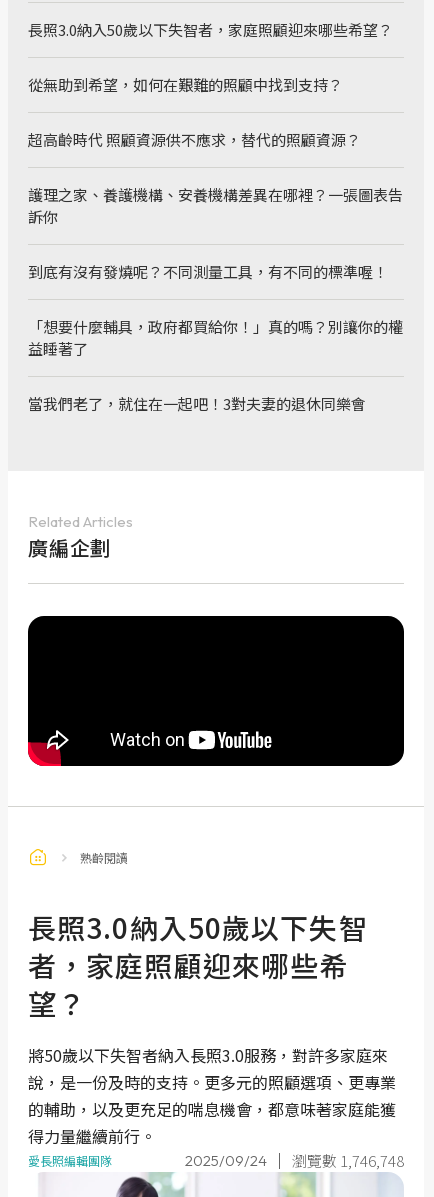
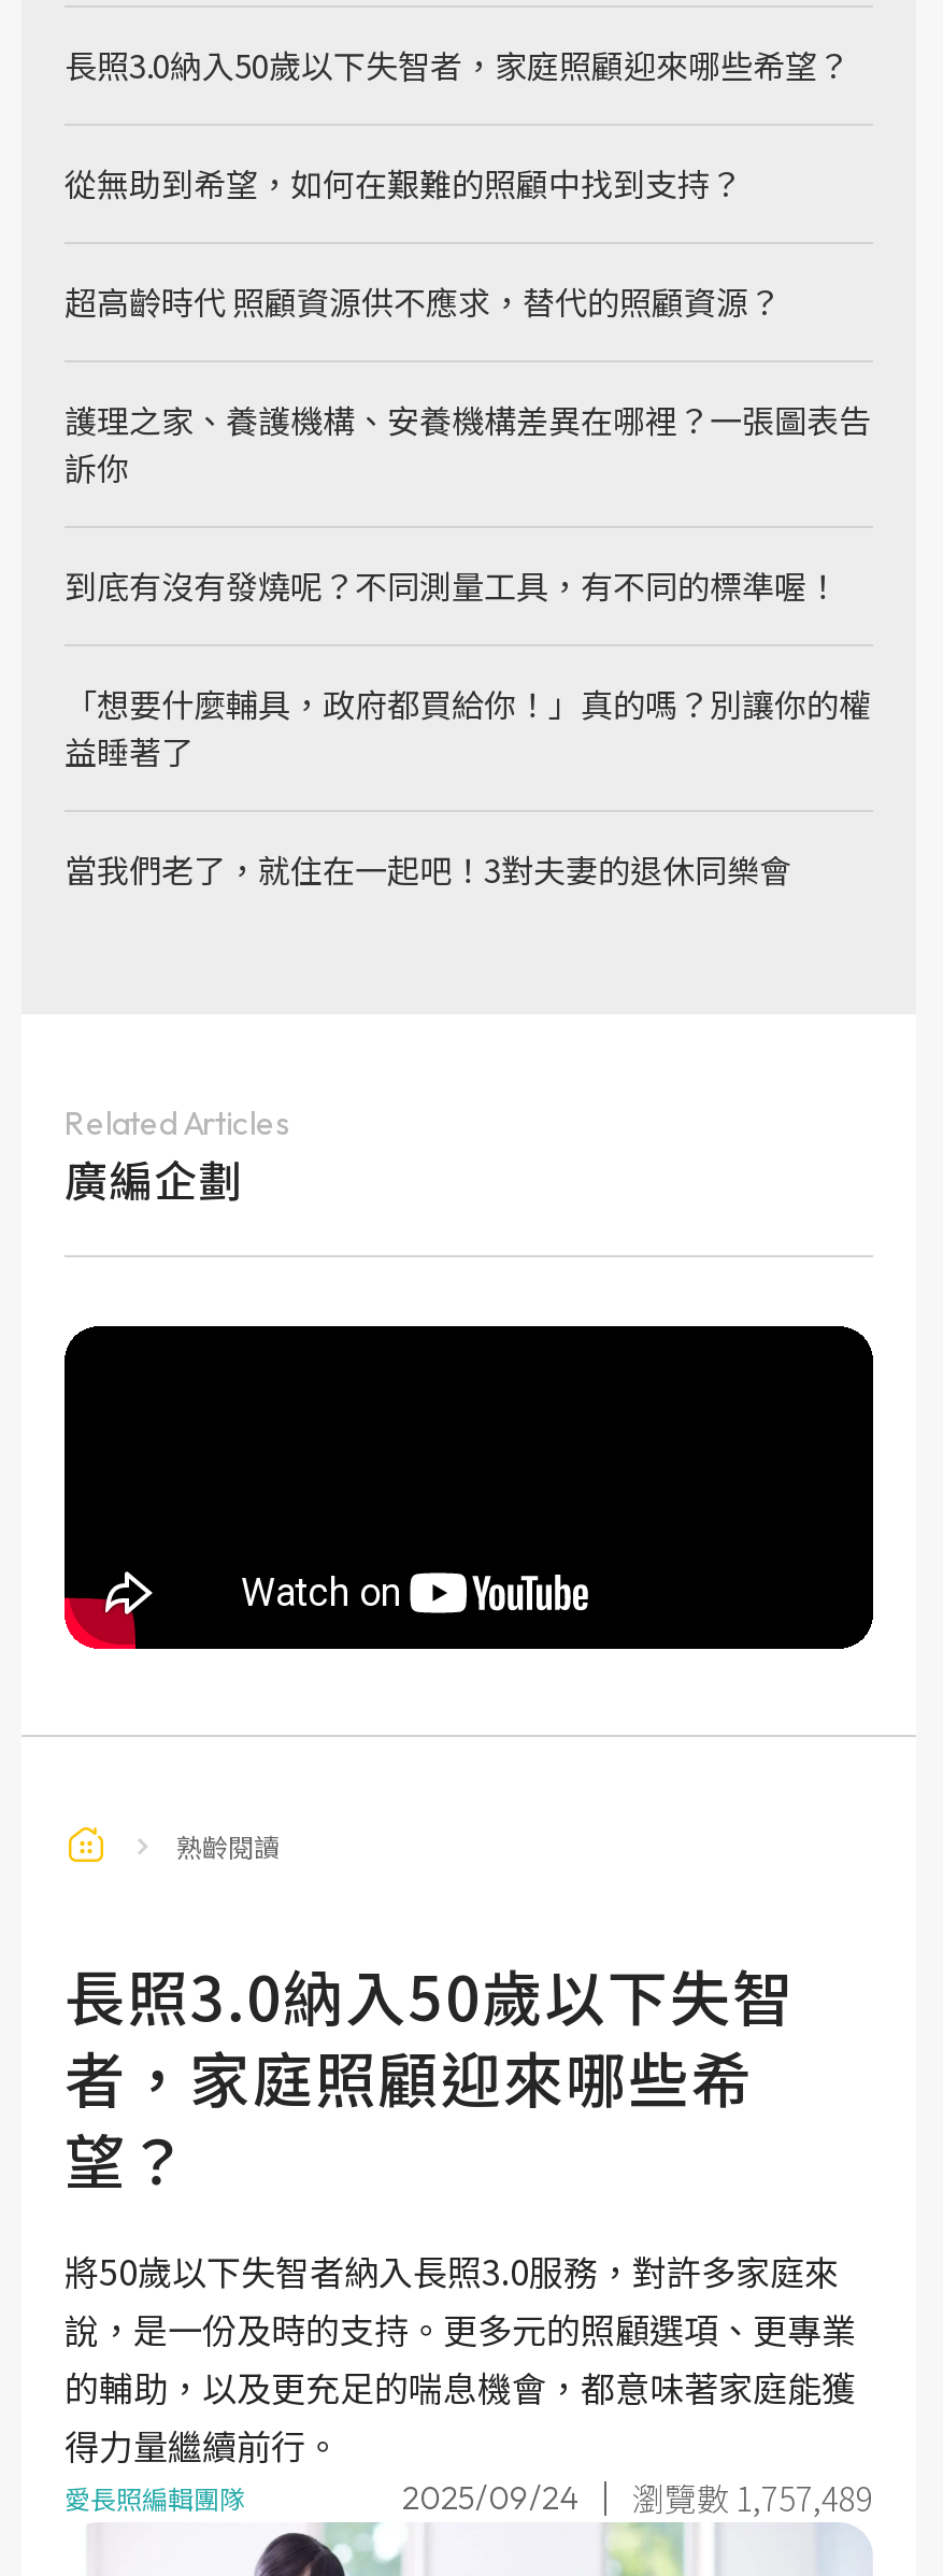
[185,1150,404,1171] 2025/09/24 瀏覽數 1,746,748 -> [402,2476,873,2521] 2025/09/24 瀏覽數 1,757,489

